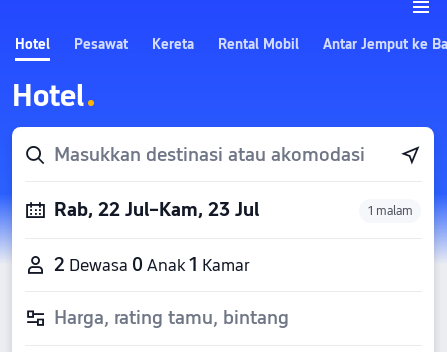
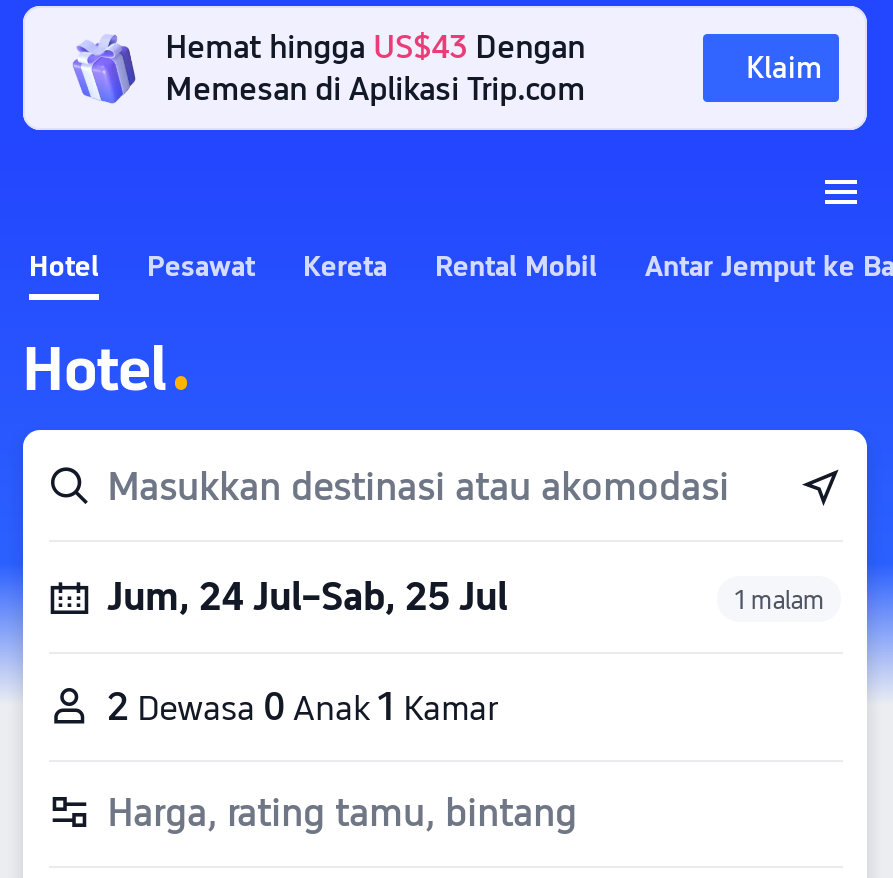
none -> [165,28,585,108] Hemat hingga US$43 Dengan | Memesan di Aplikasi Trip.com
none -> [746,50,822,86] Klaim
[54,198,259,221] Rab, 22 Jul–Kam, 23 Jul -> [107,574,507,620] Jum, 24 Jul–Sab, 25 Jul

